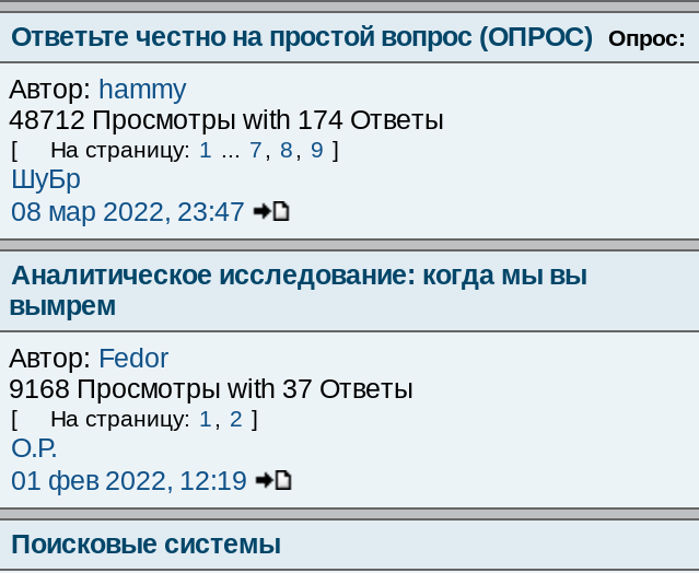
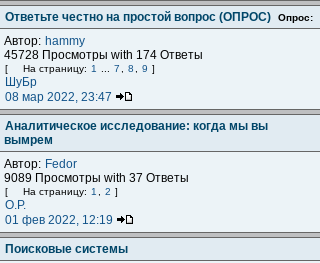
[9,105,444,136] 48712 Просмотры with 174 Ответы -> [4,48,203,62] 45728 Просмотры with 174 Ответы
[9,374,413,405] 9168 Просмотры with 37 Ответы -> [4,171,189,185] 9089 Просмотры with 37 Ответы

